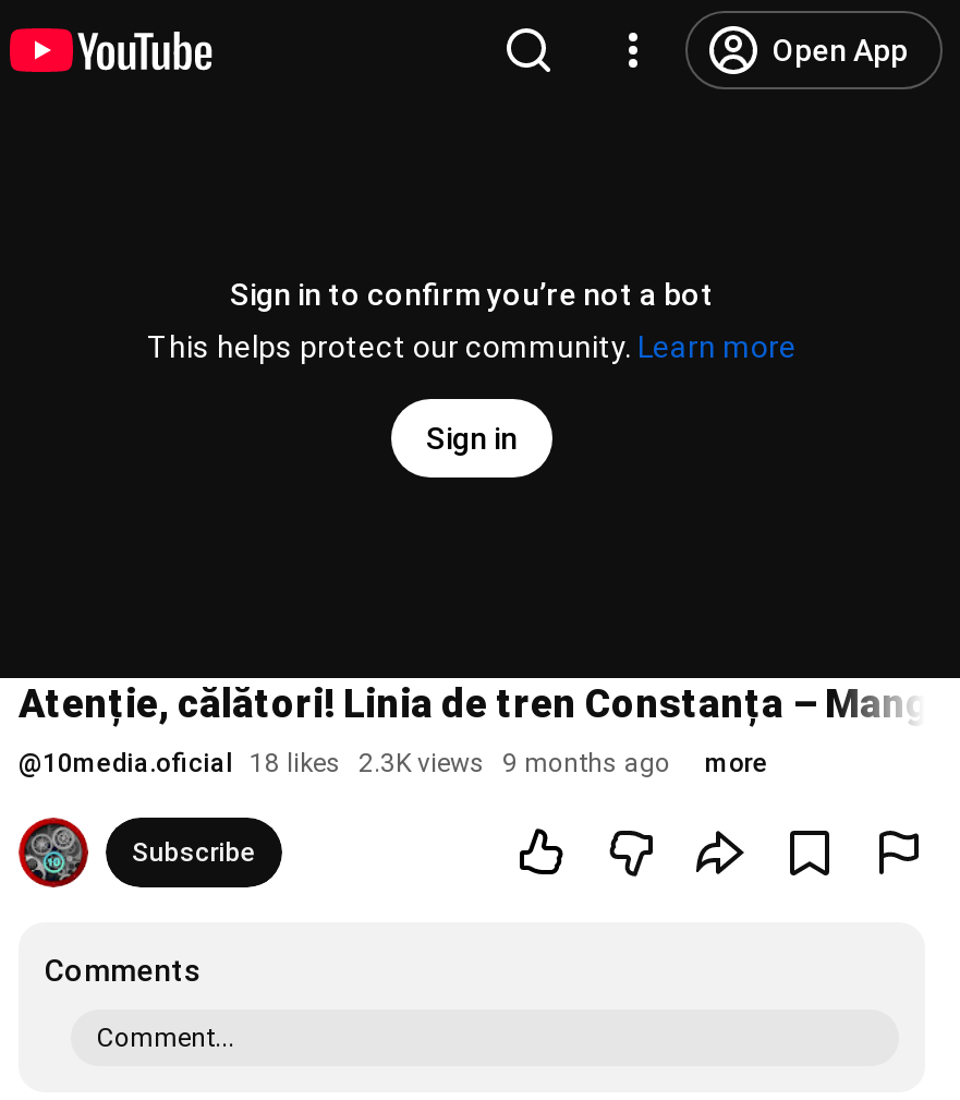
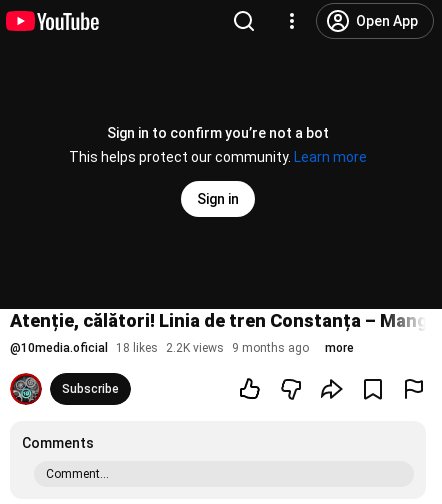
[19,748,670,778] @10media.oficial 18 likes 2.3K views 9 months ago -> [10,341,309,355] @10media.oficial 18 likes 2.2K views 9 months ago

